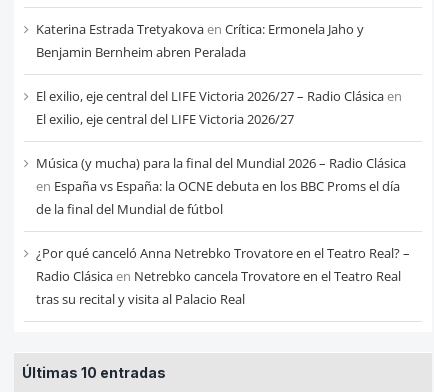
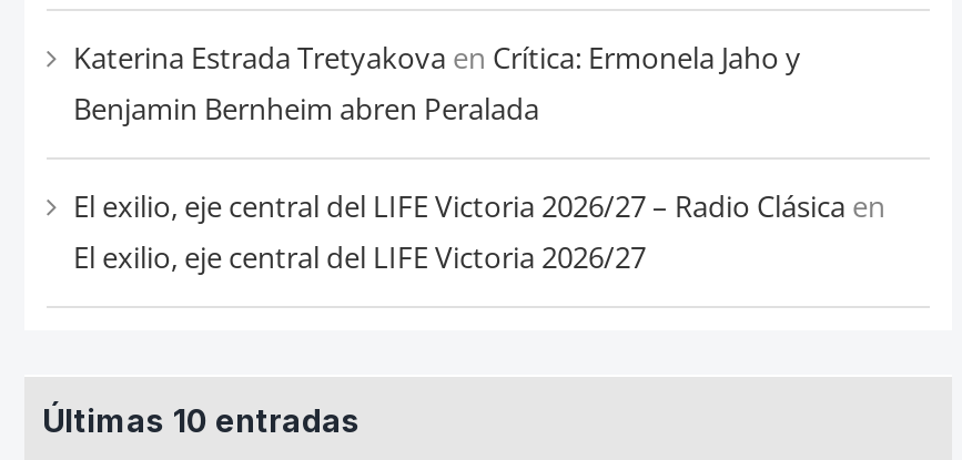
[36,153,410,307] Música (y mucha) para la final del Mundial 2026 – Radio Clásica | en España vs España: la OCNE debuta en los BBC Proms el día | de la final del Mundial de fútbol | ¿Por qué canceló Anna Netrebko Trovatore en el Teatro Real? – | Radio Clásica en Netrebko cancela Trovatore en el Teatro Real | tras su recital y visita al Palacio Real -> none

